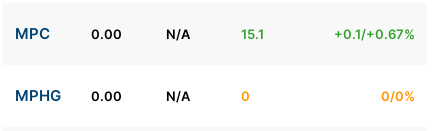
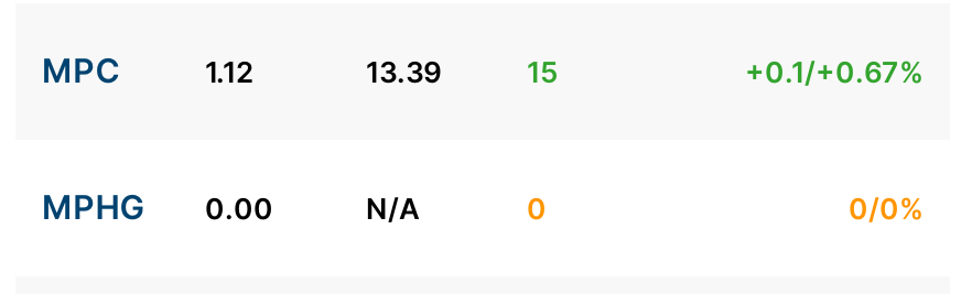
[91,26,264,42] 0.00 | N/A | 15.1 -> [205,53,558,89] 1.12 | 13.39 | 15

